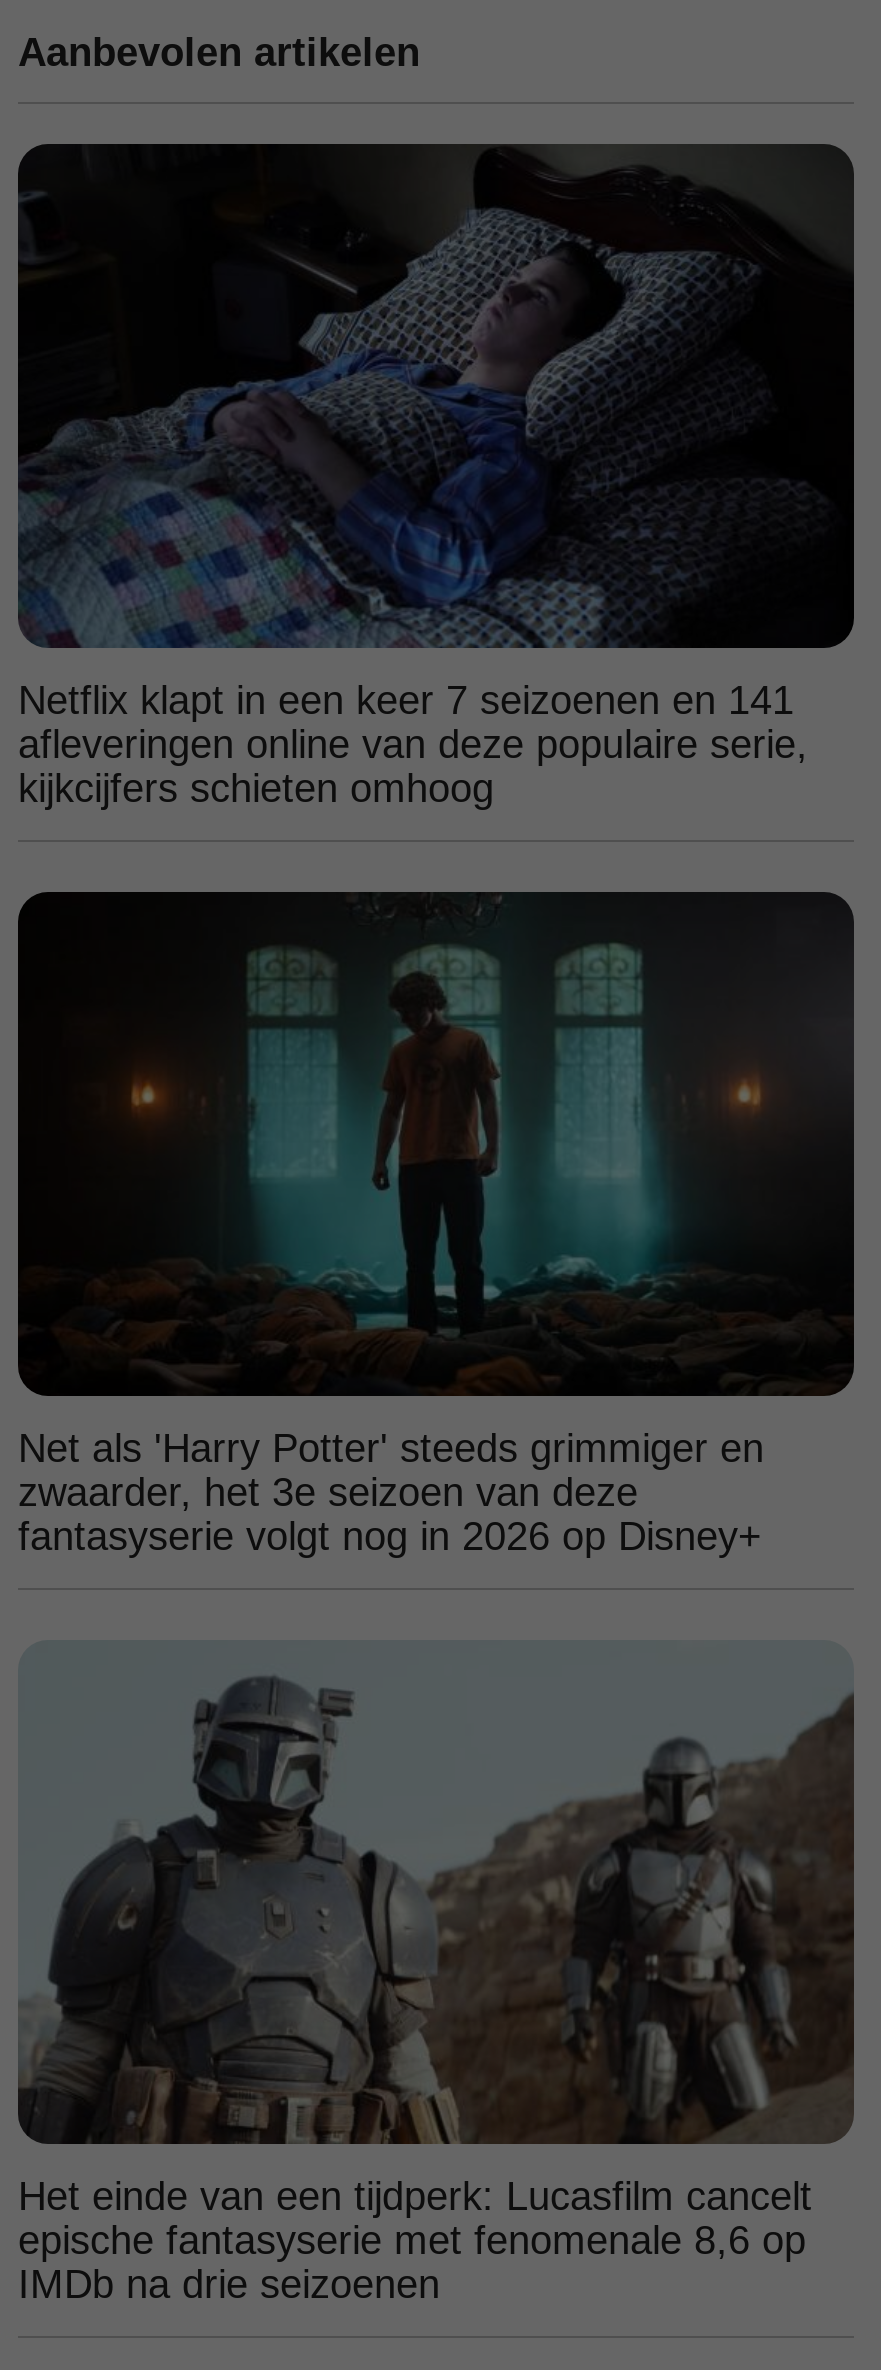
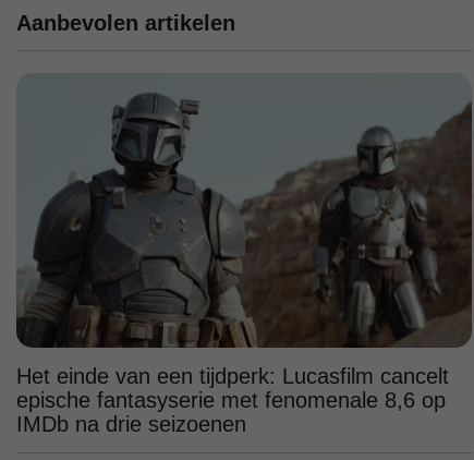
[16,142,856,809] [image] | Netflix klapt in een keer 7 seizoenen en 141 | afleveringen online van deze populaire serie, | kijkcijfers schieten omhoog -> none
[16,890,856,1557] [image] | Net als 'Harry Potter' steeds grimmiger en | zwaarder, het 3e seizoen van deze | fantasyserie volgt nog in 2026 op Disney+ -> none

